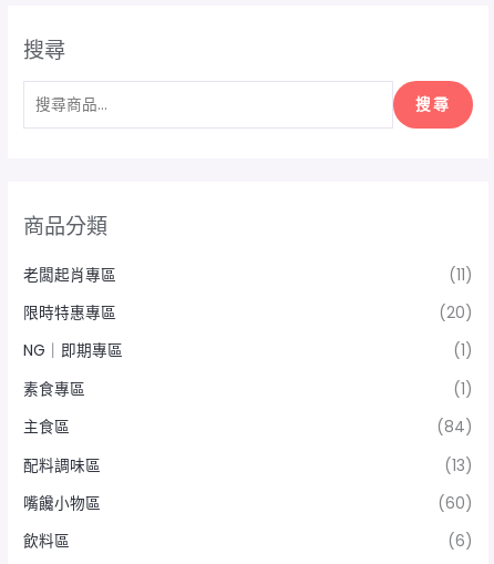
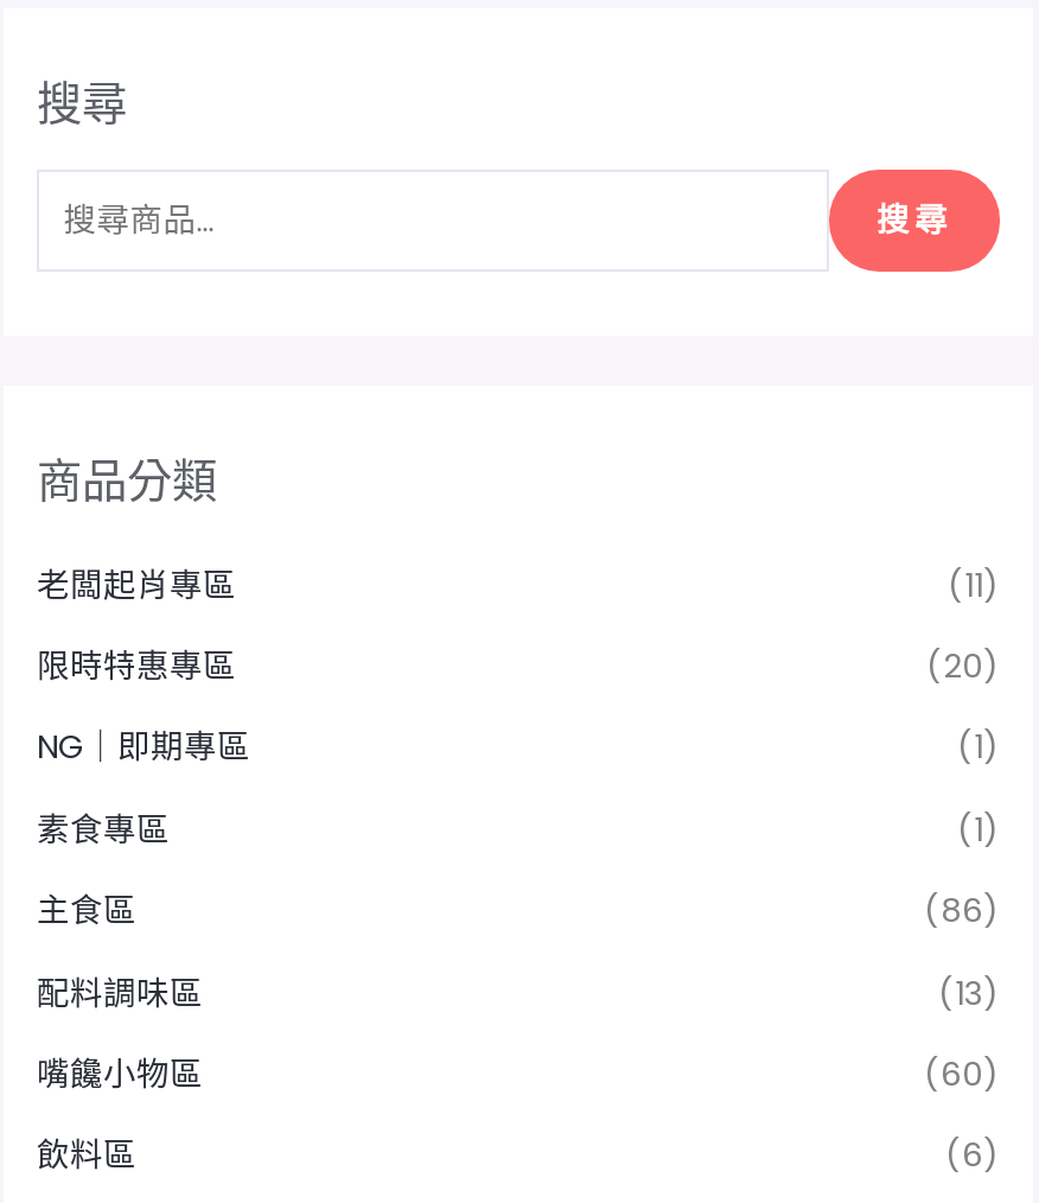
[436,417,473,438] (84) -> [924,889,1000,934] (86)

